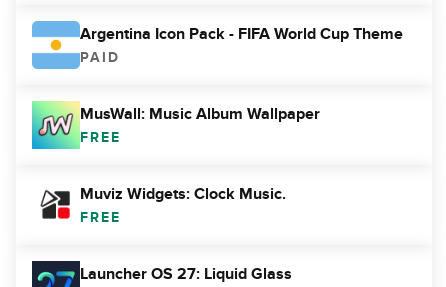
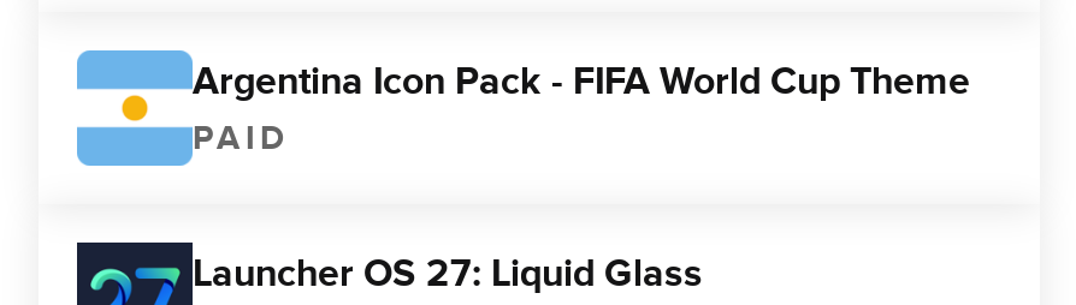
[31,101,320,225] [image] | MusWall: Music Album Wallpaper | FREE | Muviz Widgets: Clock Music. | FREE -> none
[32,181,66,229] [image] -> none

